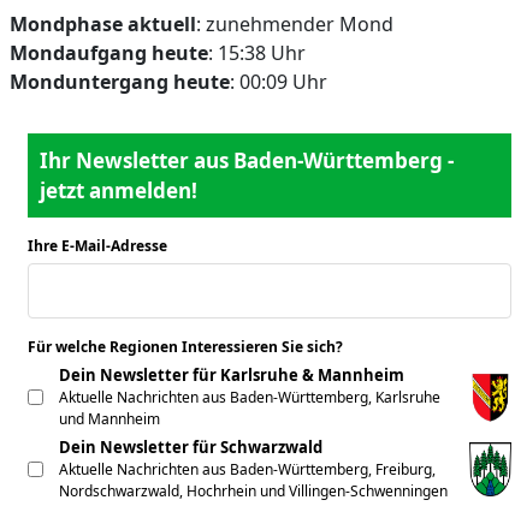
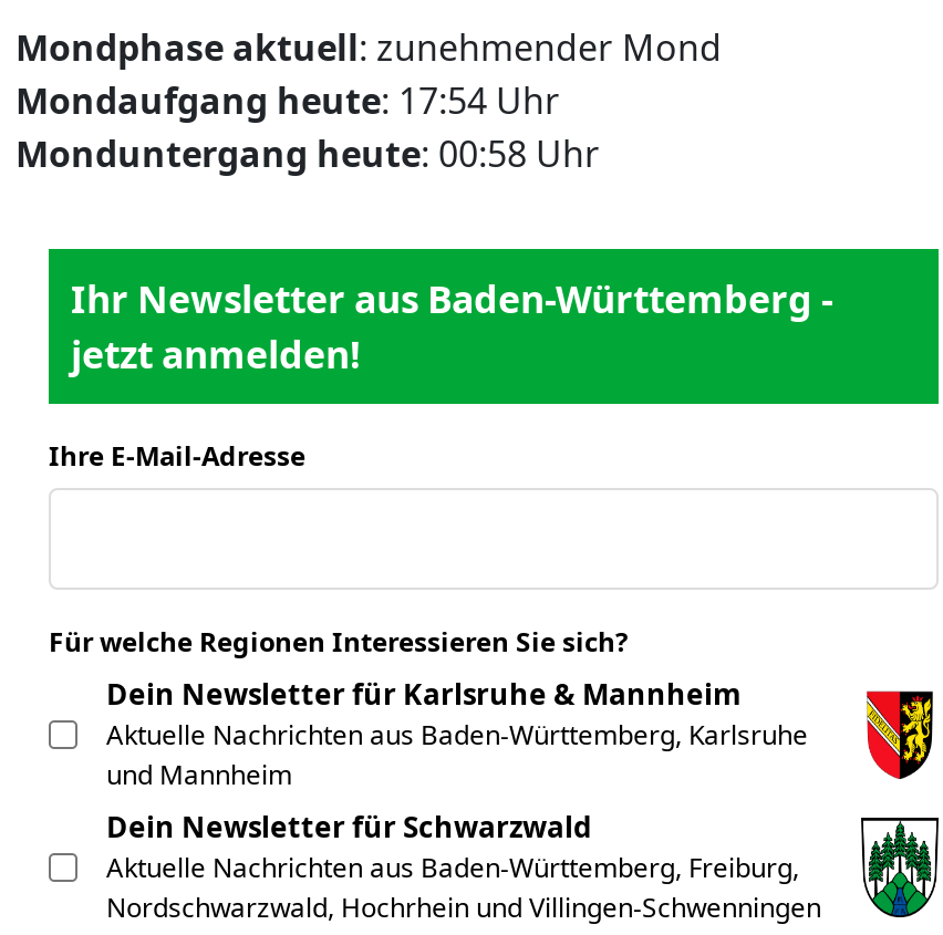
[10,40,306,66] Mondaufgang heute: 15:38 Uhr -> [15,76,560,125] Mondaufgang heute: 17:54 Uhr
[10,69,327,95] Monduntergang heute: 00:09 Uhr -> [15,129,600,178] Monduntergang heute: 00:58 Uhr

